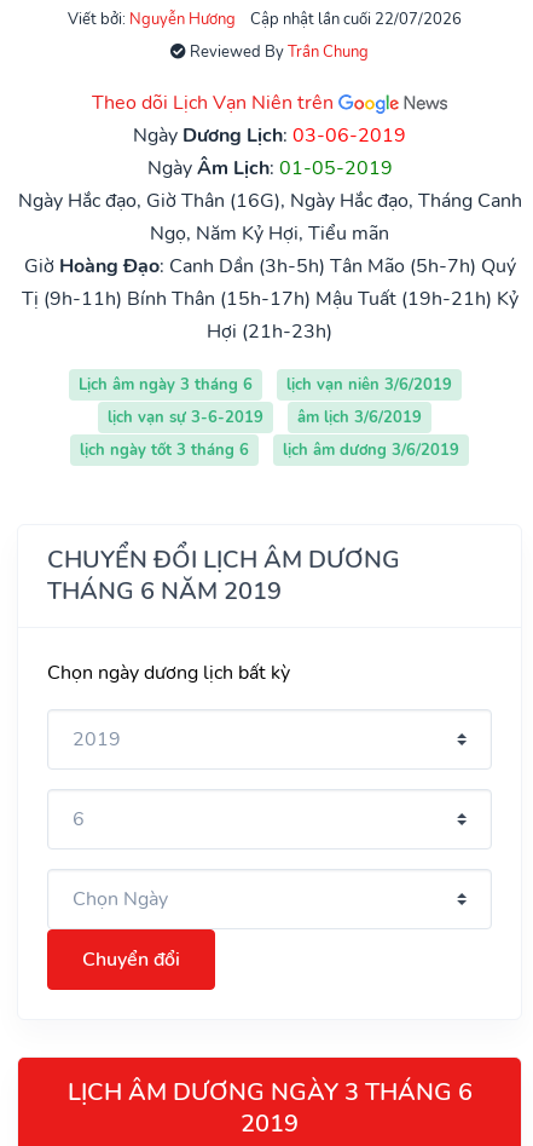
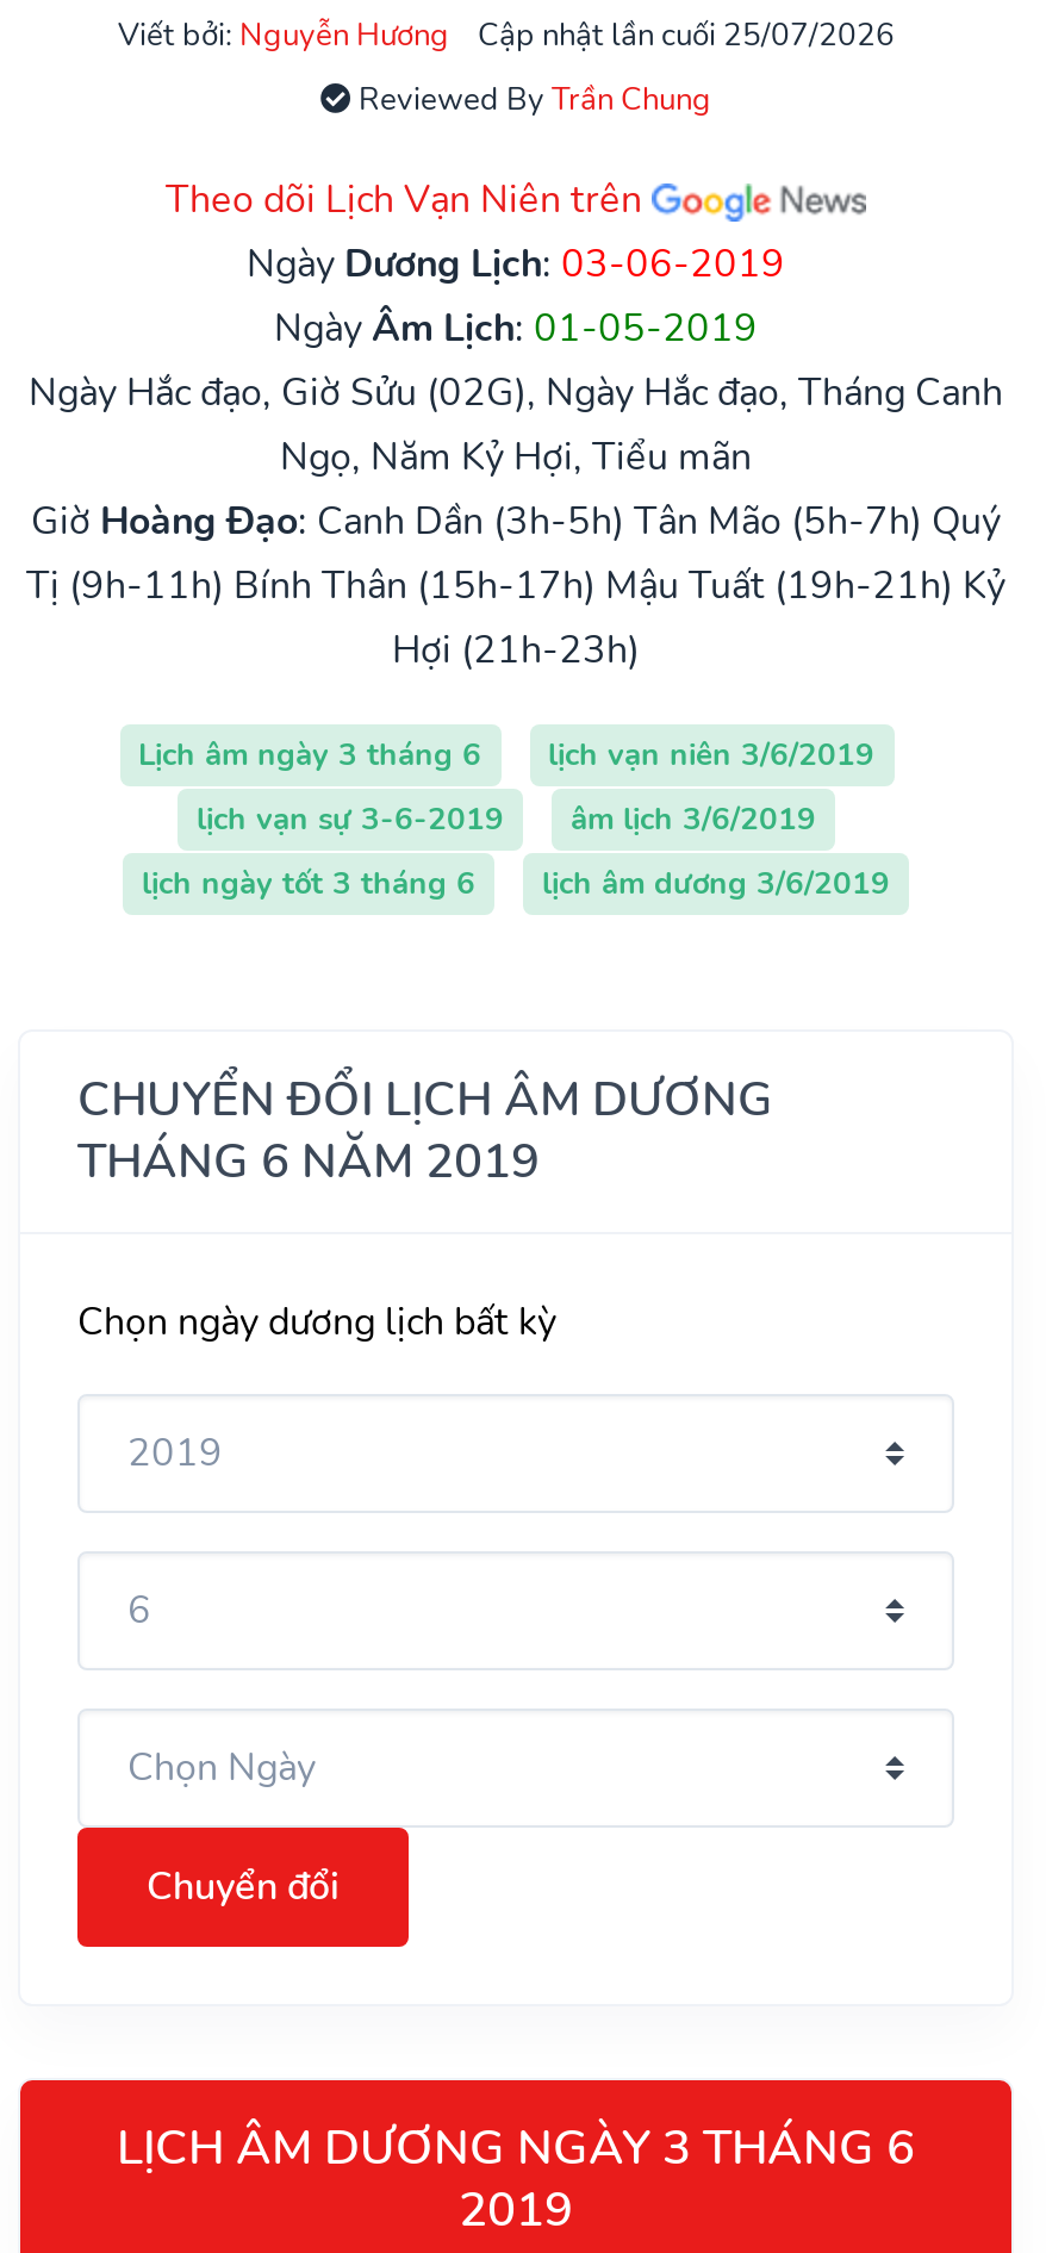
[250,8,462,30] Cập nhật lần cuối 22/07/2026 -> [478,14,895,57] Cập nhật lần cuối 25/07/2026
[18,188,522,214] Ngày Hắc đạo, Giờ Thân (16G), Ngày Hắc đạo, Tháng Canh -> [29,367,1003,419] Ngày Hắc đạo, Giờ Sửu (02G), Ngày Hắc đạo, Tháng Canh

